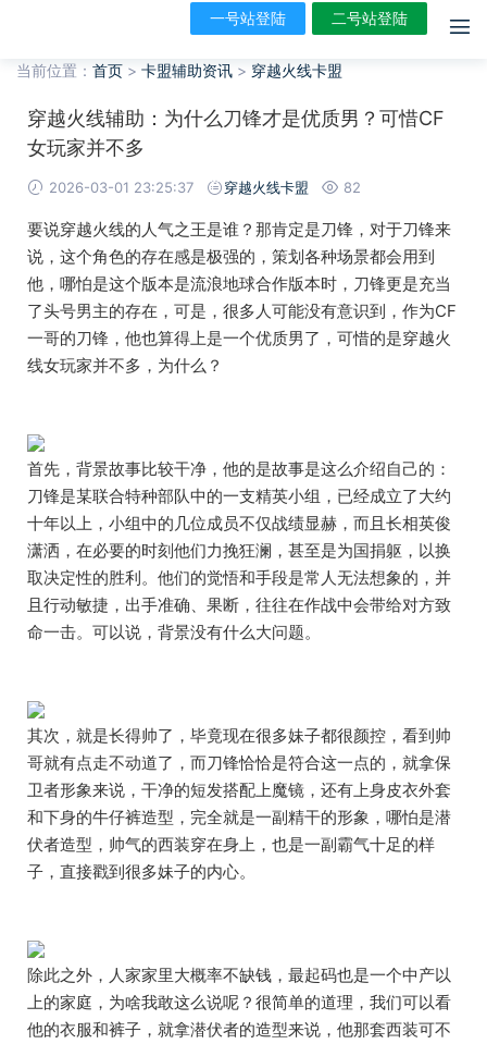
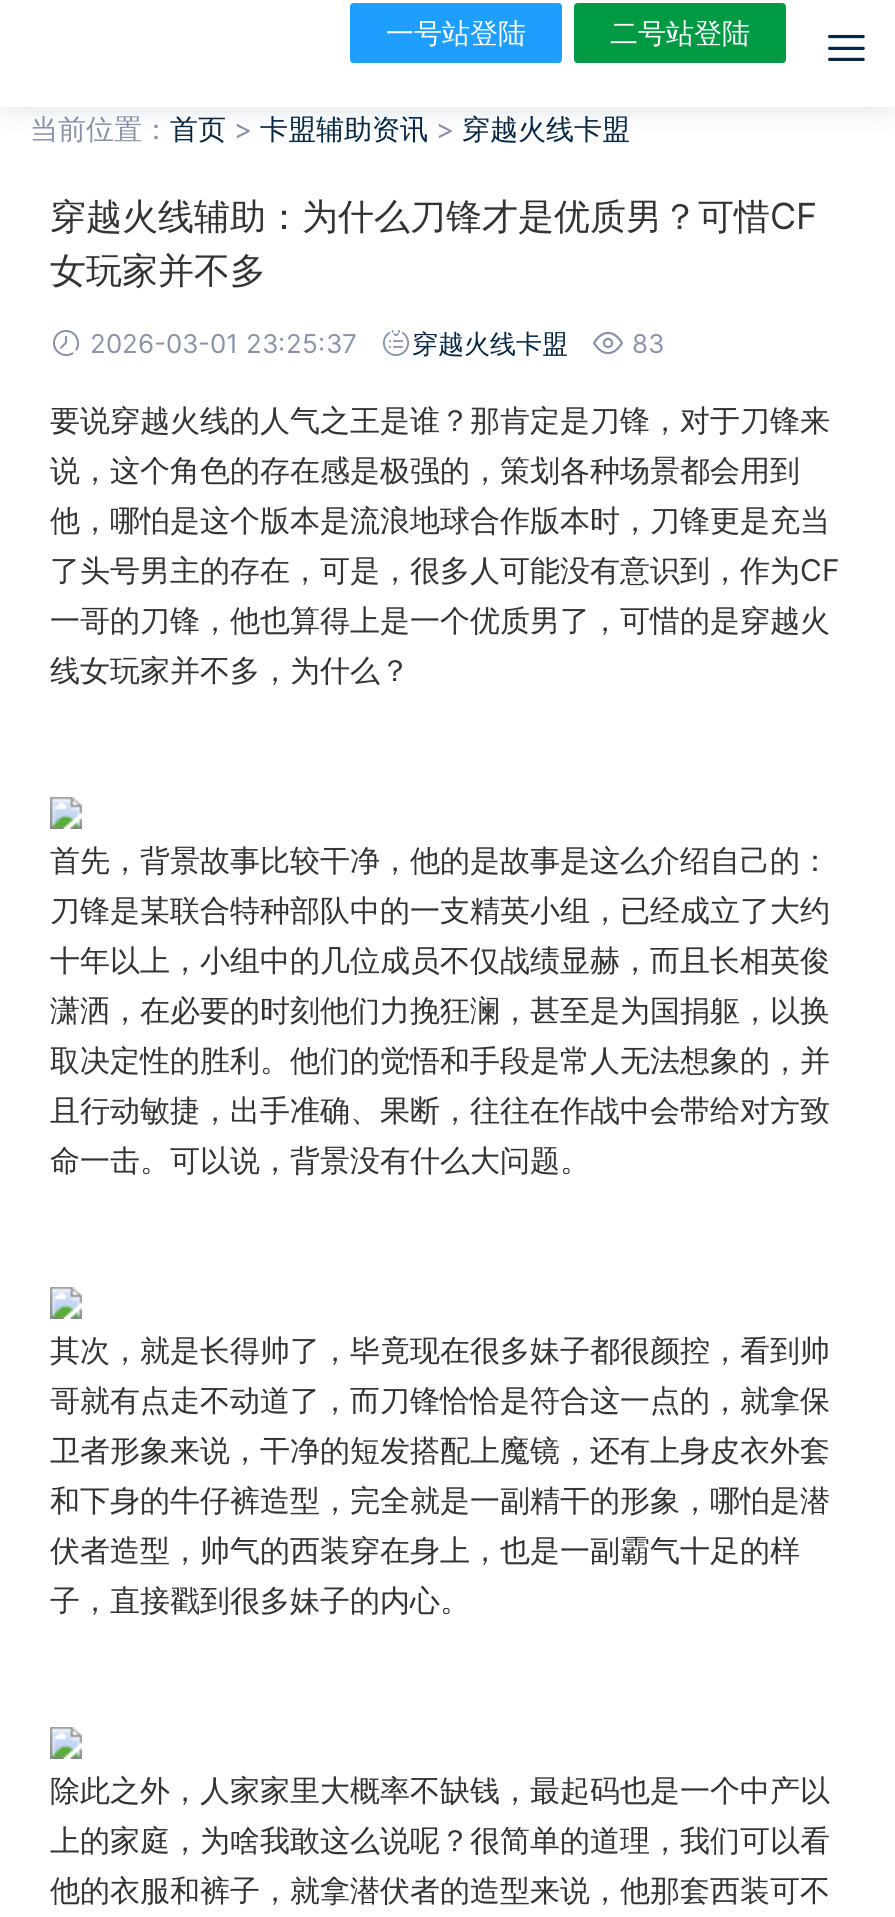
[45,179,361,196] 2026-03-01 23:25:37 穿越火线卡盟 82 -> [82,327,664,359] 2026-03-01 23:25:37 穿越火线卡盟 83

